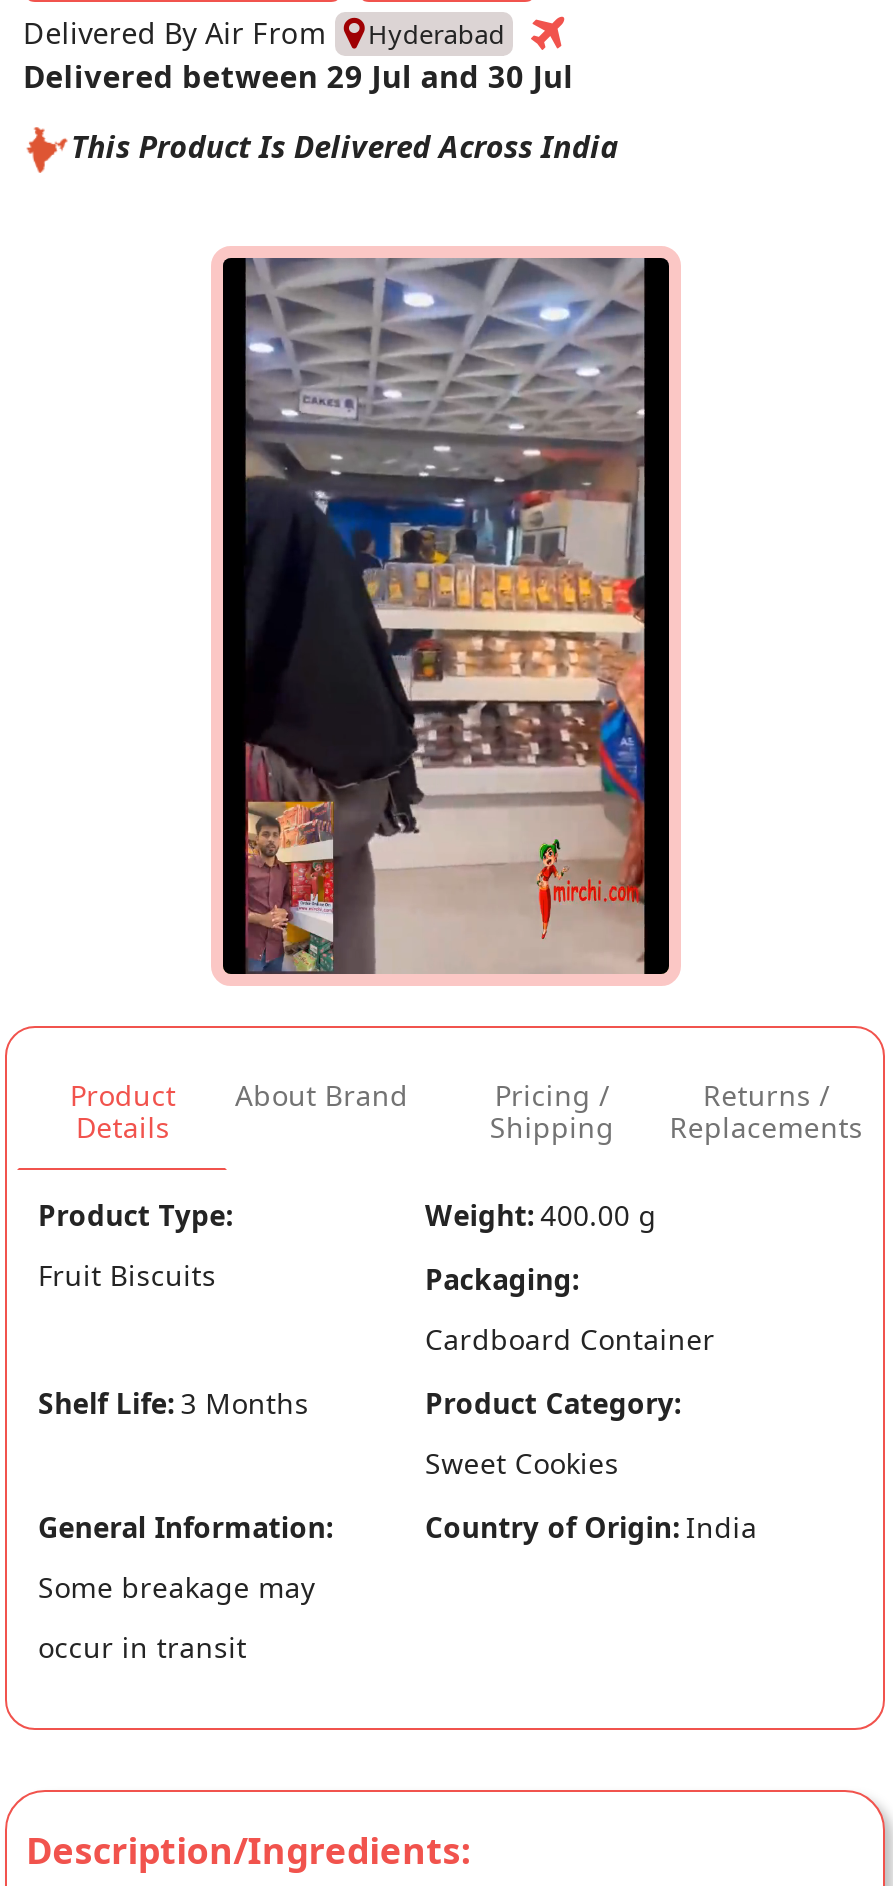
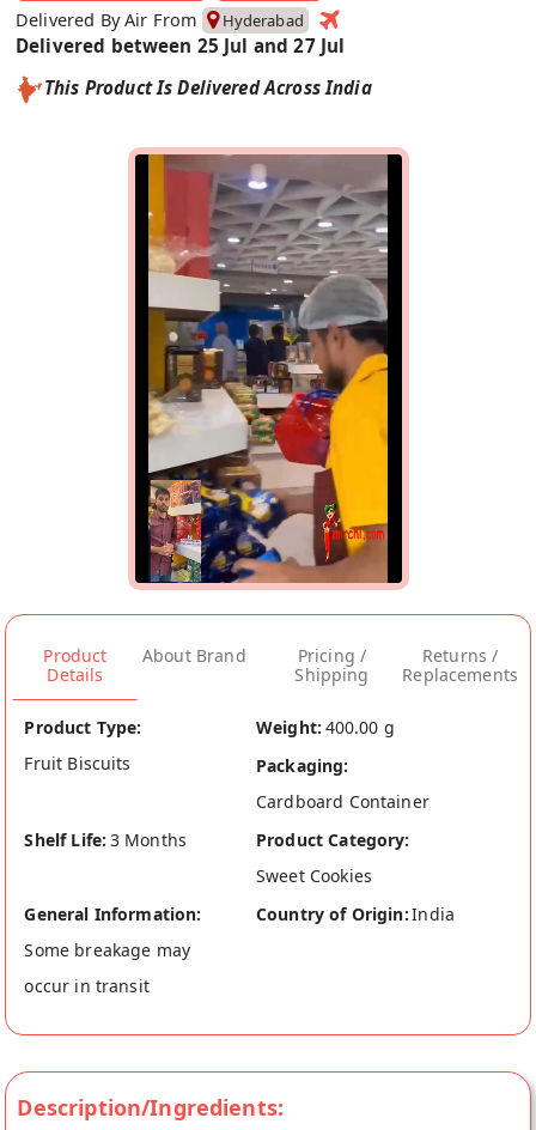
[23,57,574,97] Delivered between 29 Jul and 30 Jul -> [16,34,345,58] Delivered between 25 Jul and 27 Jul
[245,256,645,974] [image] -> [147,153,389,584] [image]

